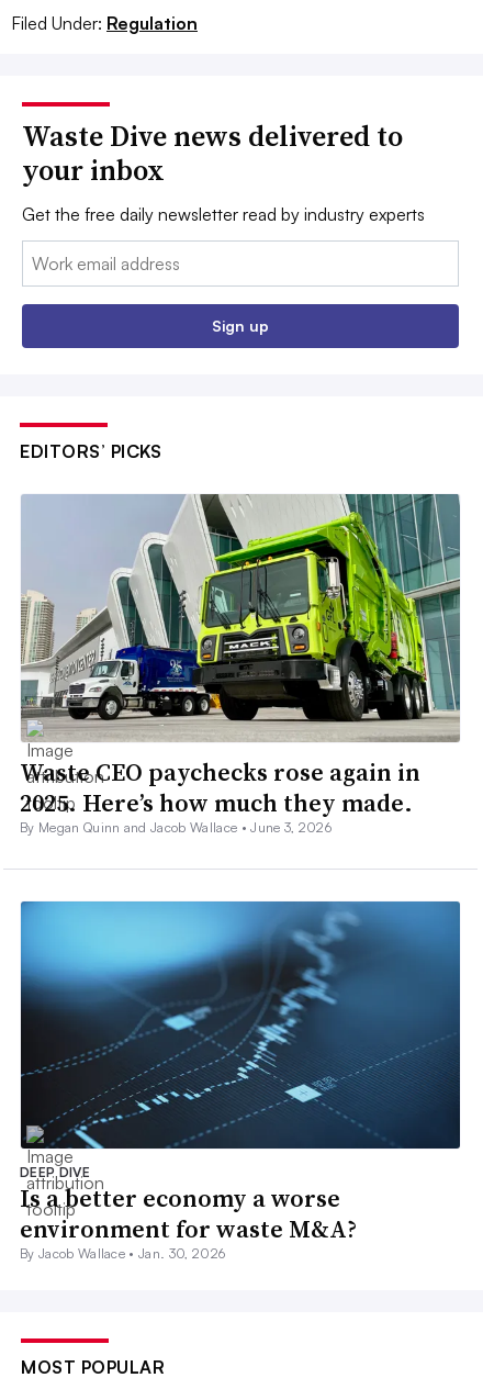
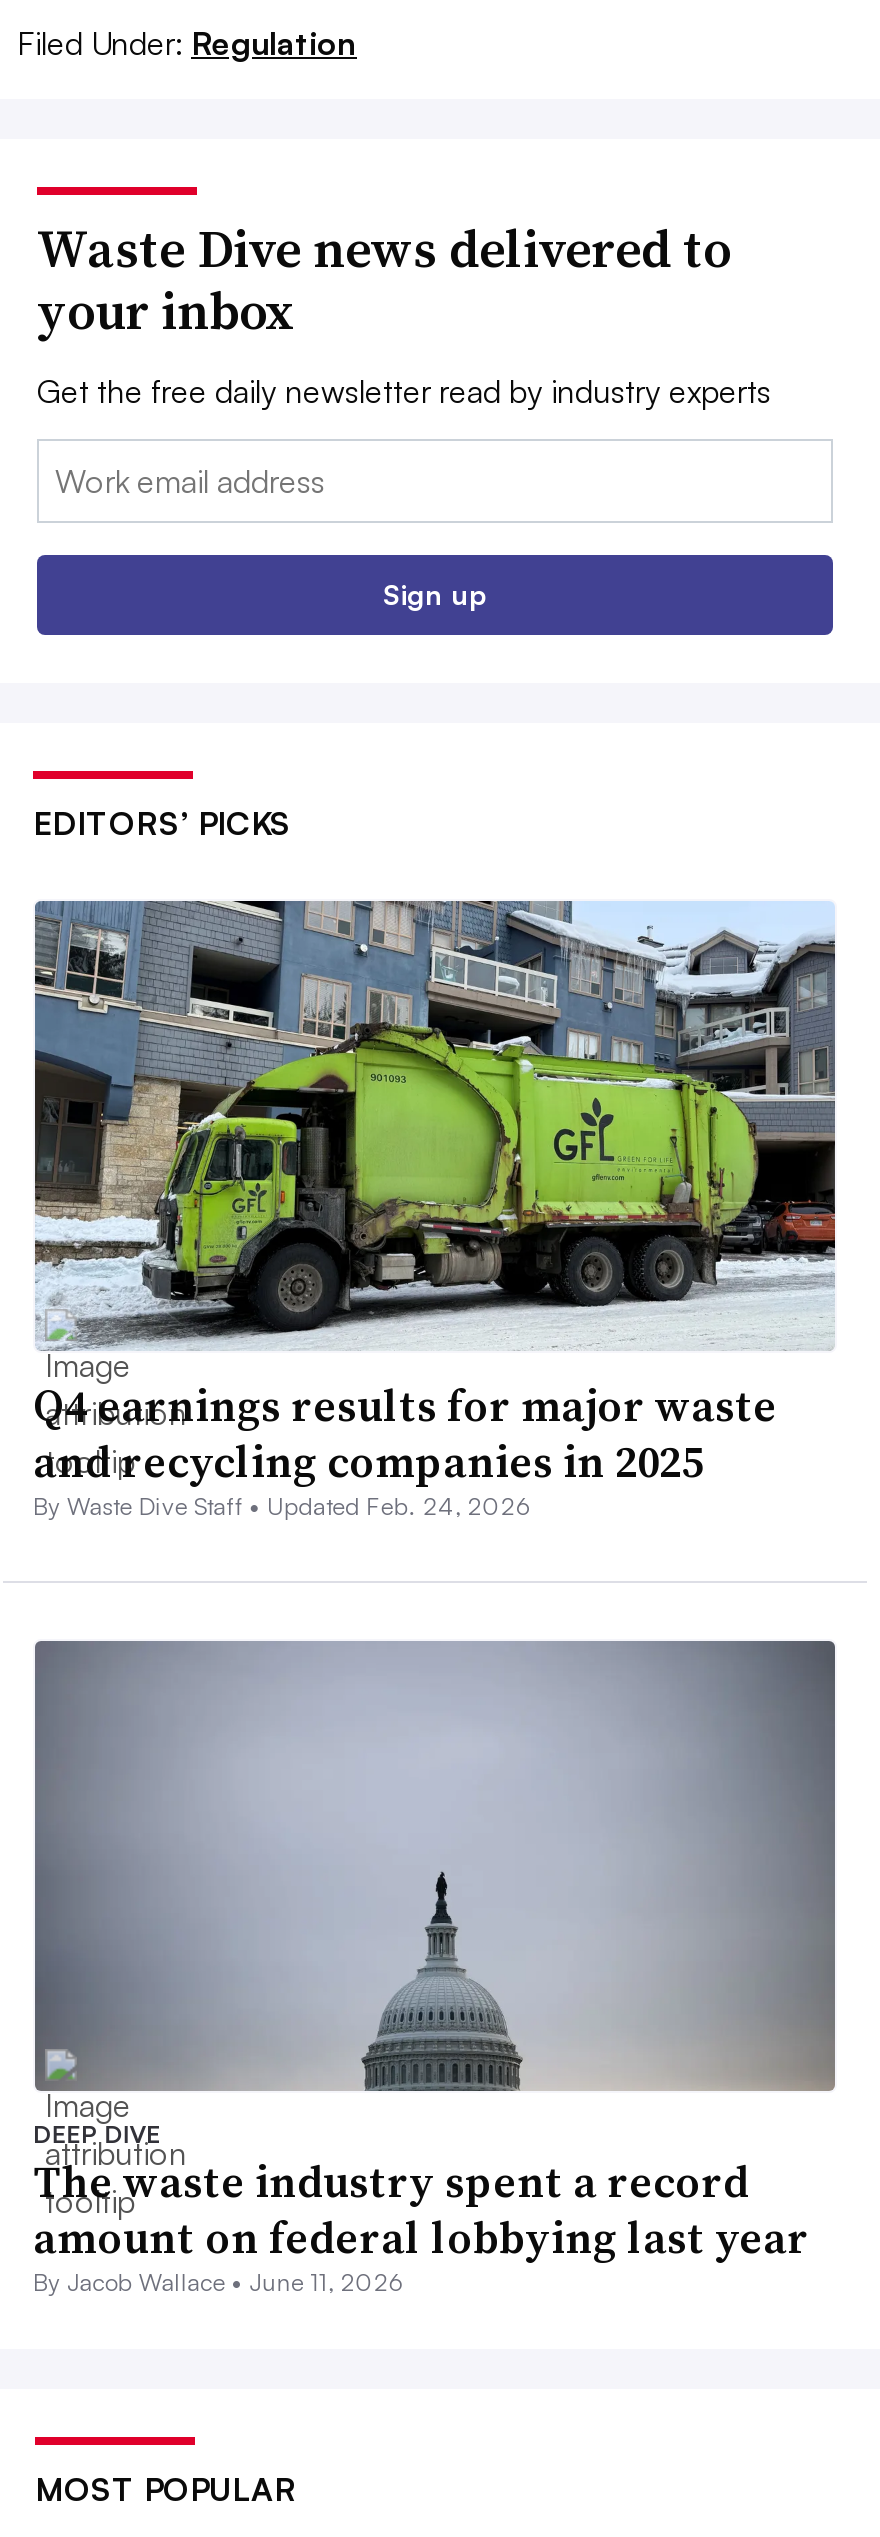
[20,493,461,835] [image] | Waste CEO paychecks rose again in | 2025. Here’s how much they made. | By Megan Quinn and Jacob Wallace • June 3, 2026 -> [33,899,837,1522] [image] | Q4 earnings results for major waste | and recycling companies in 2025 | By Waste Dive Staff • Updated Feb. 24, 2026
[20,900,461,1262] [image] | Is a better economy a worse | environment for waste M&A? | By Jacob Wallace • Jan. 30, 2026 -> [33,1639,835,2298] [image] | The waste industry spent a record | amount on federal lobbying last year | By Jacob Wallace • June 11, 2026

